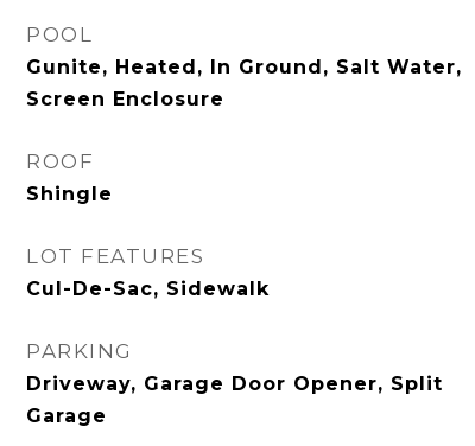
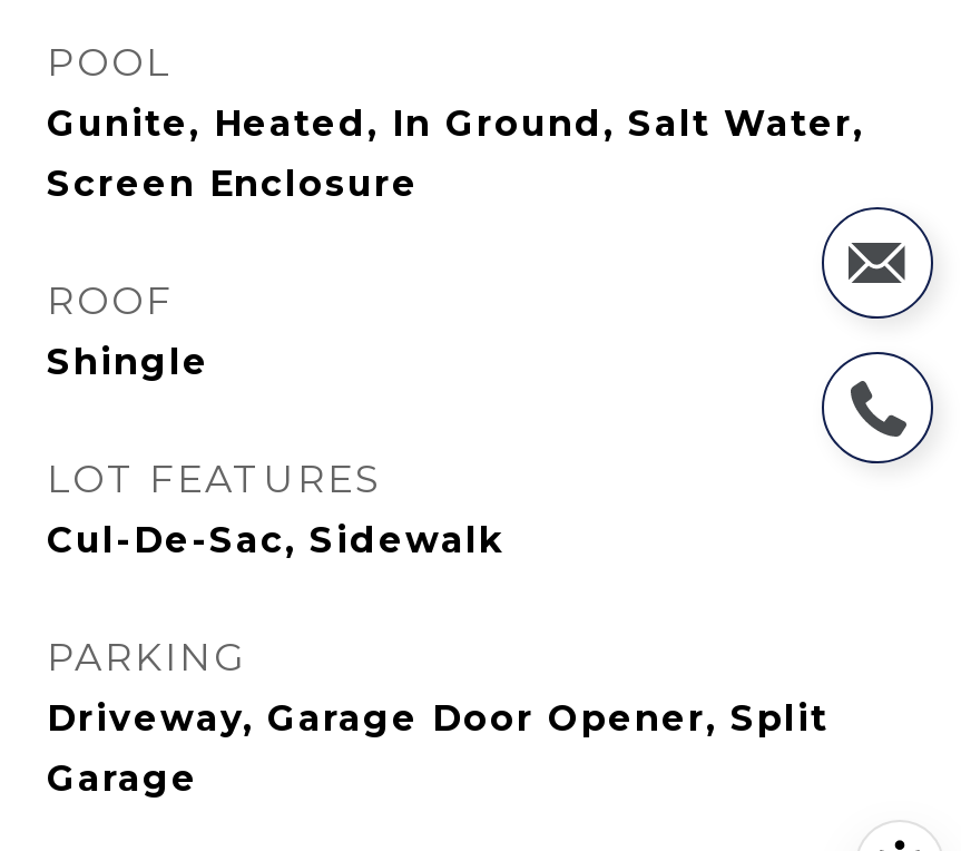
none -> [820,205,938,323] [image]
none -> [820,350,938,468] [image]

